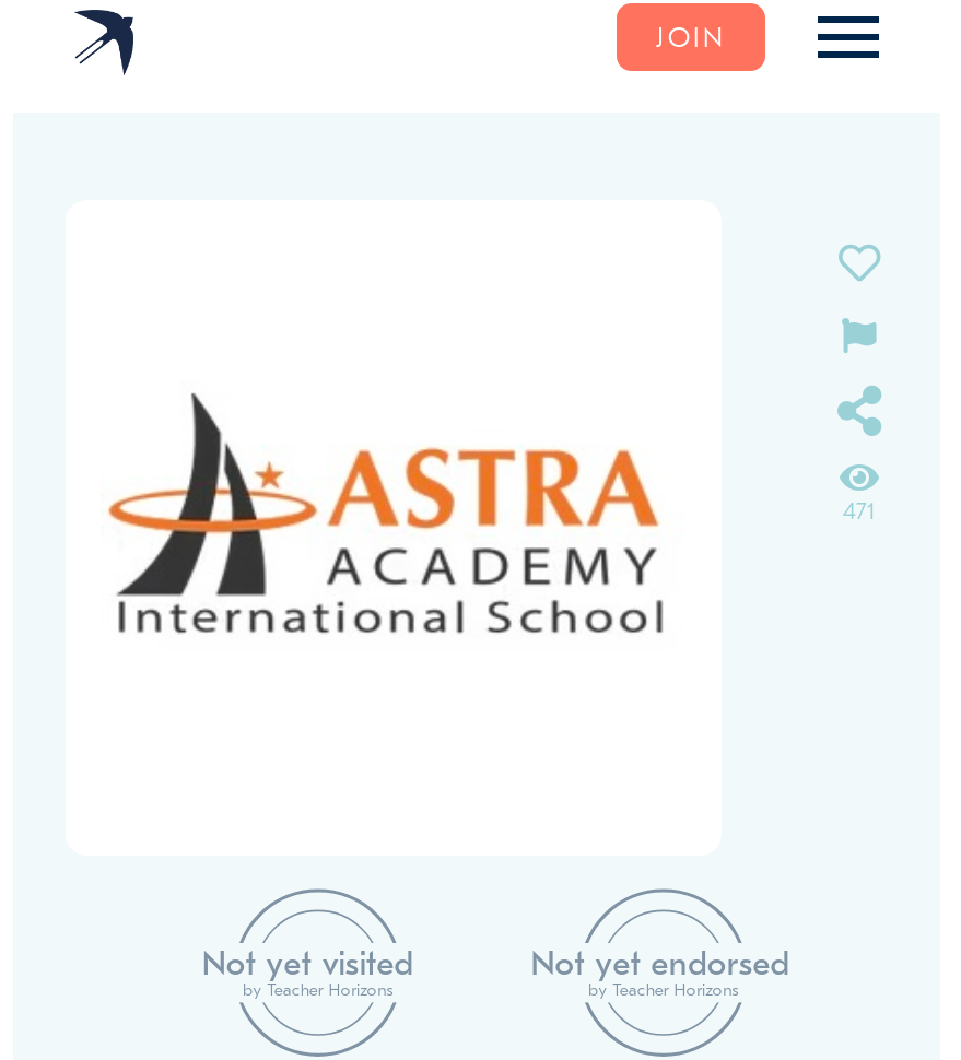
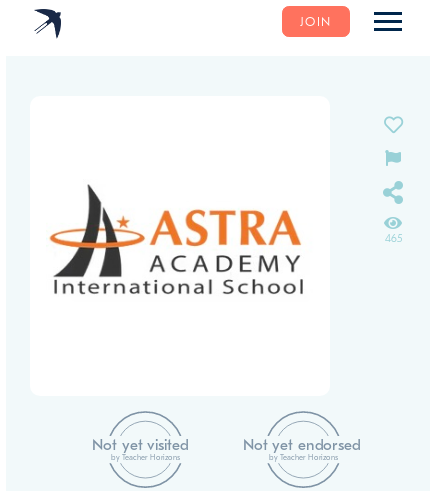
[843,497,876,526] 471 -> [384,232,401,245] 465

